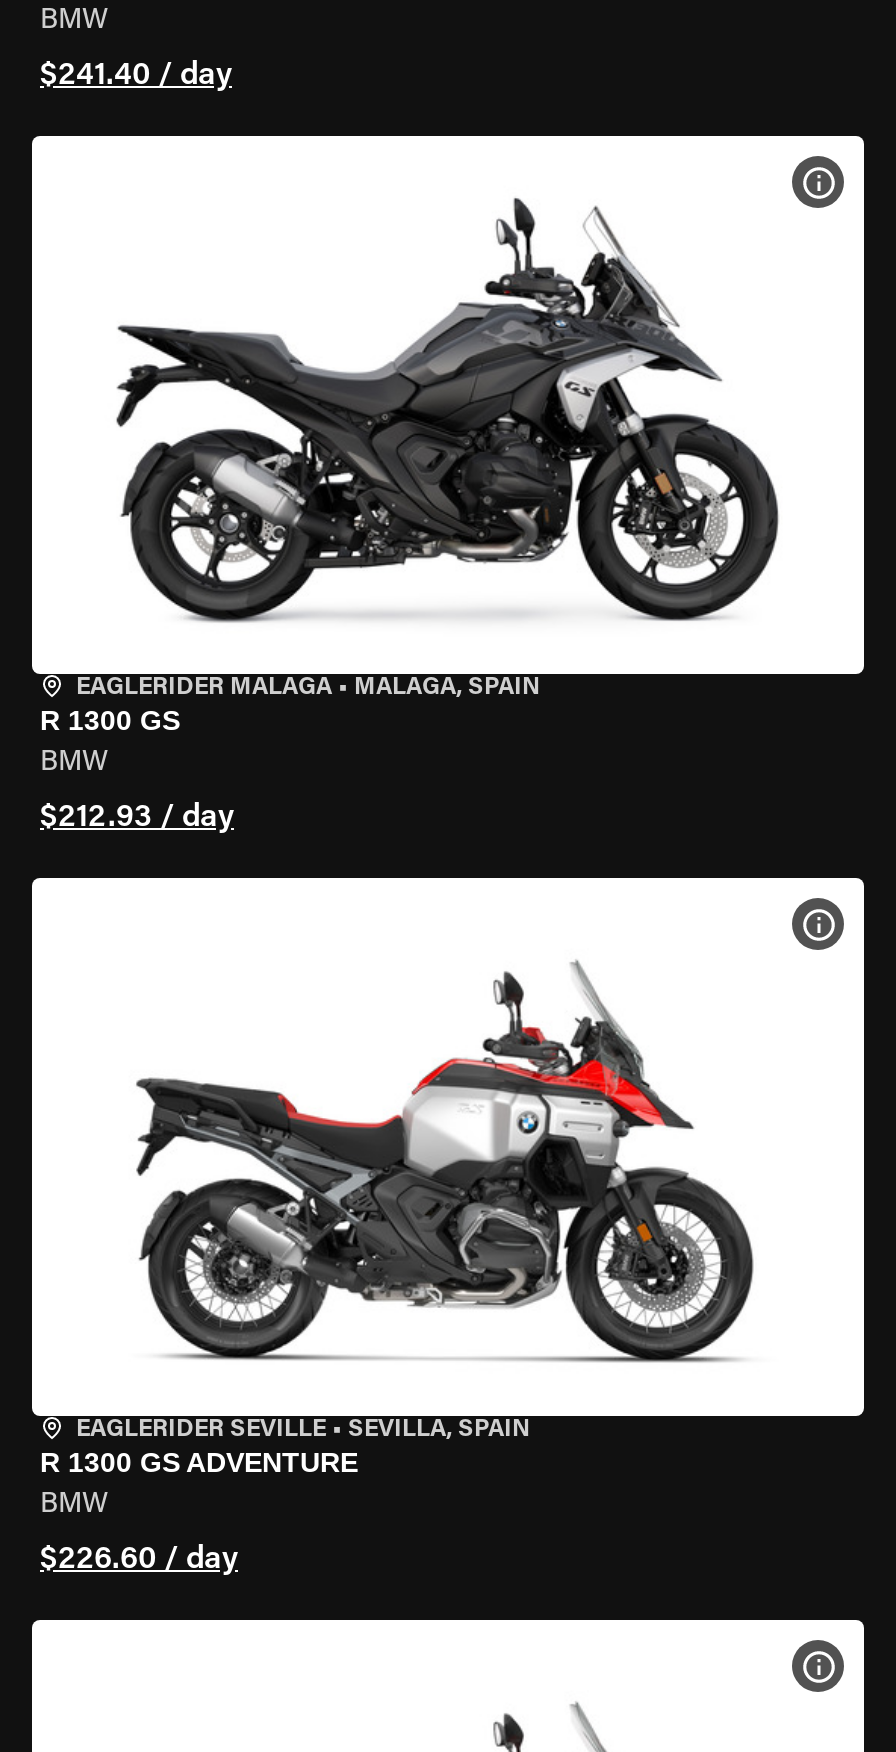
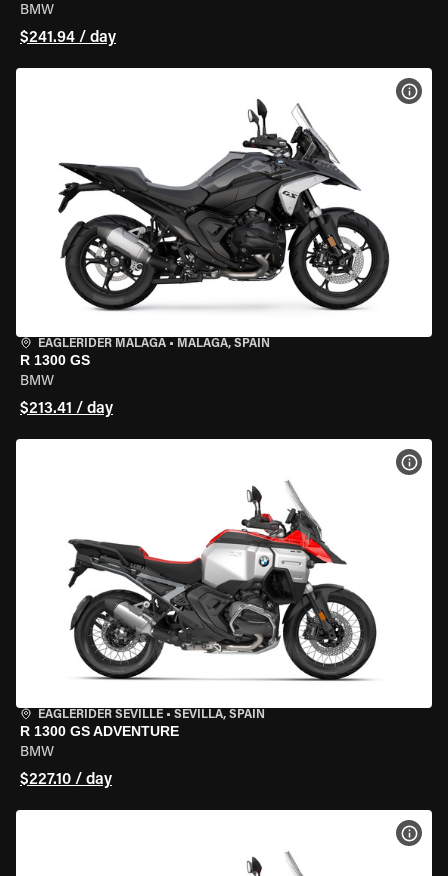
[40,60,232,92] $241.40 / day -> [20,30,116,46] $241.94 / day
[40,802,234,834] $212.93 / day -> [20,401,113,417] $213.41 / day
[40,1544,238,1576] $226.60 / day -> [20,772,112,788] $227.10 / day

